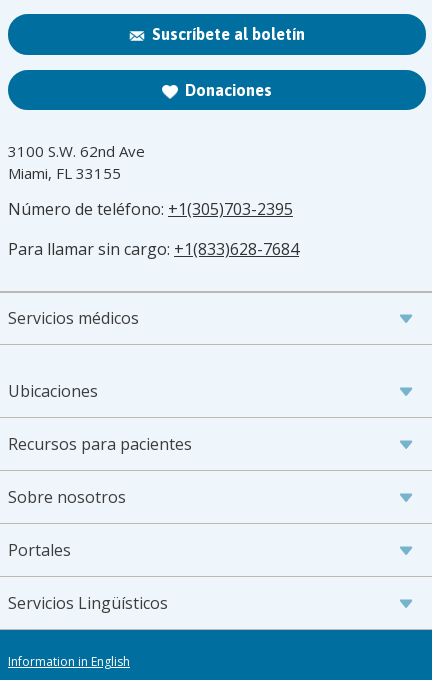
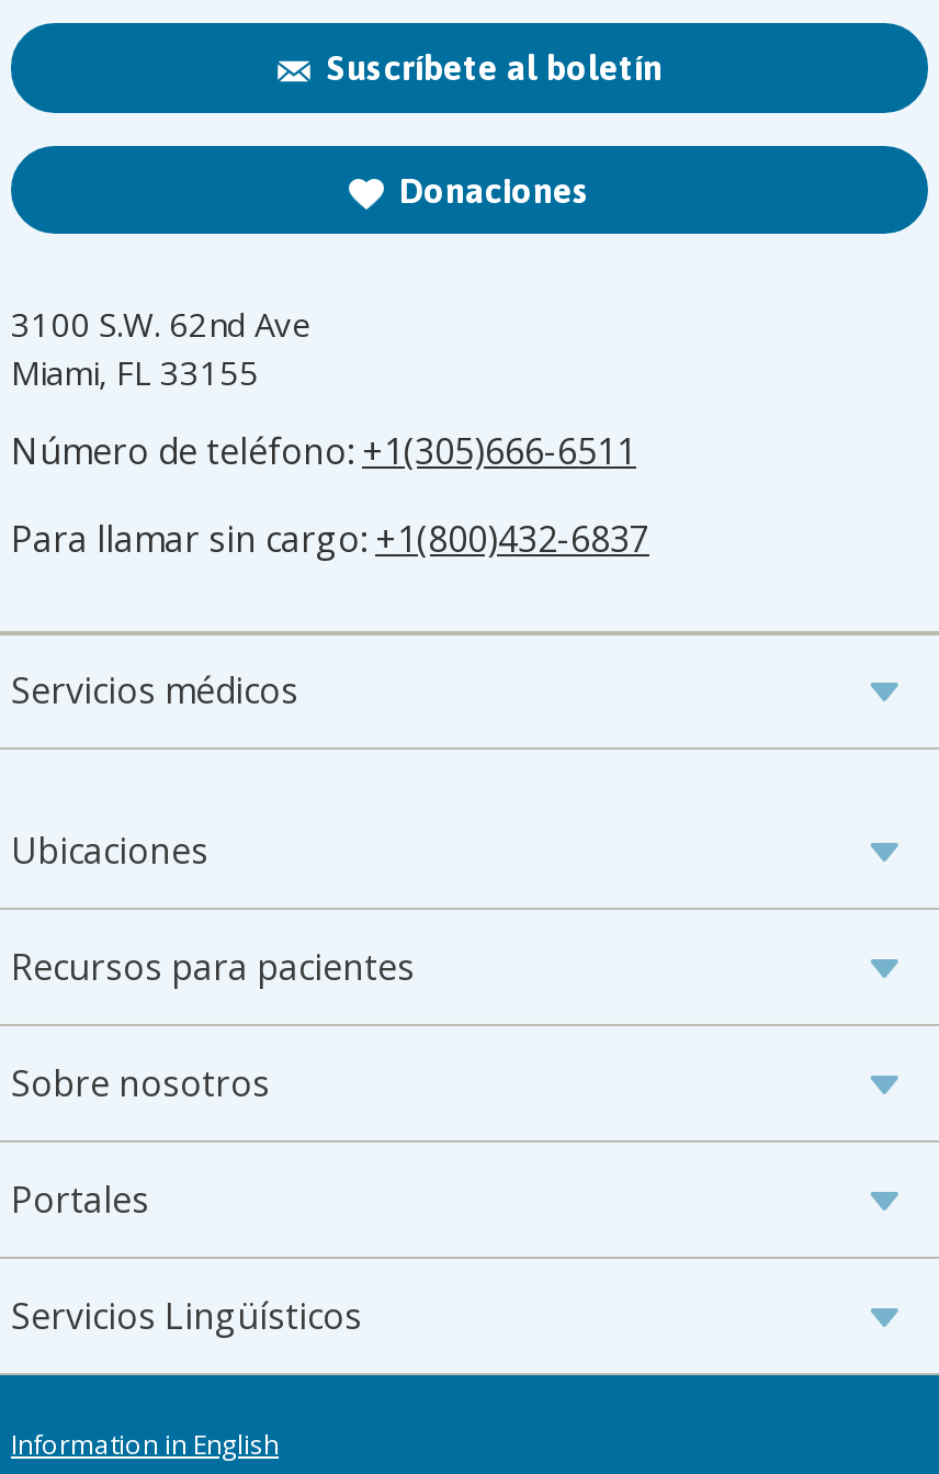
[8,198,293,220] Número de teléfono: +1(305)703-2395 -> [11,427,636,476] Número de teléfono: +1(305)666-6511
[8,238,299,260] Para llamar sin cargo: +1(833)628-7684 -> [11,515,649,563] Para llamar sin cargo: +1(800)432-6837

